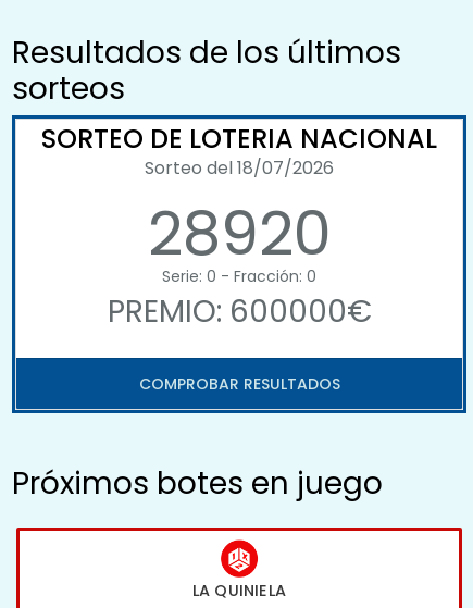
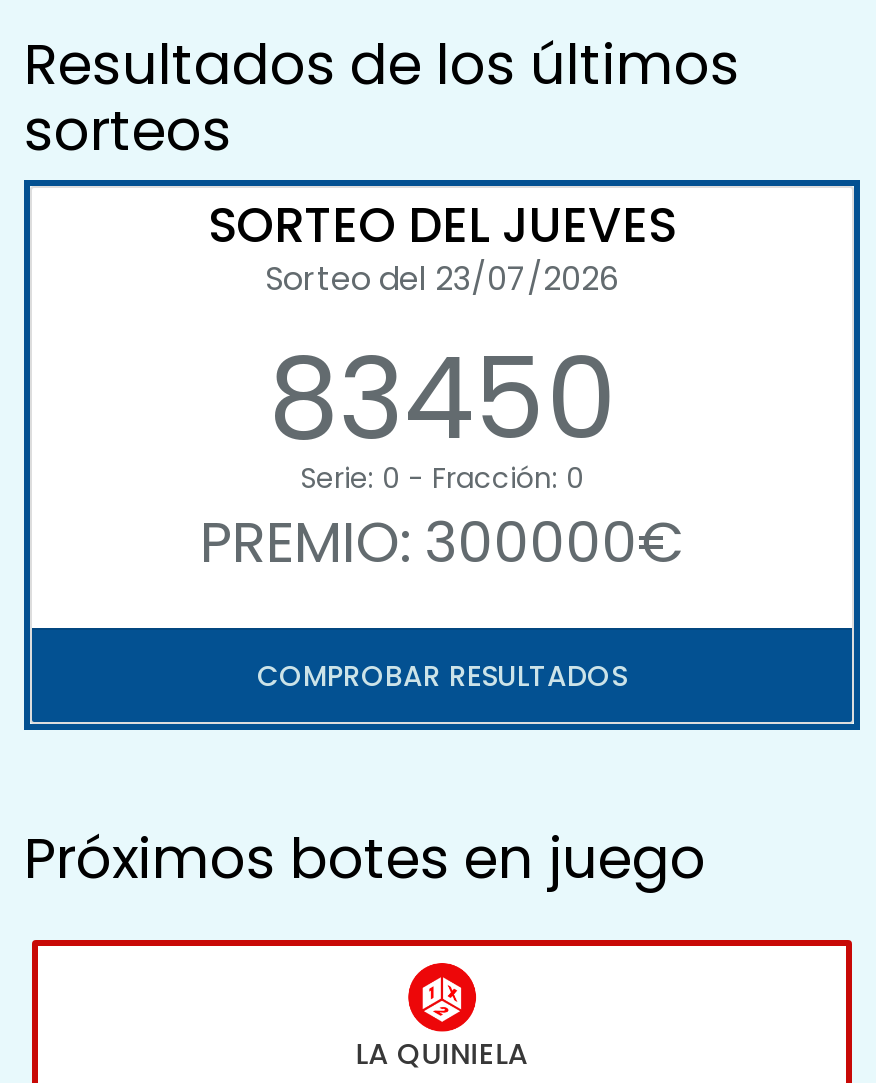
[41,121,437,276] SORTEO DE LOTERIA NACIONAL | Sorteo del 18/07/2026 | 28920 -> [208,191,676,477] SORTEO DEL JUEVES | Sorteo del 23/07/2026 | 83450
[107,290,371,333] PREMIO: 600000€ -> [200,503,684,581] PREMIO: 300000€

